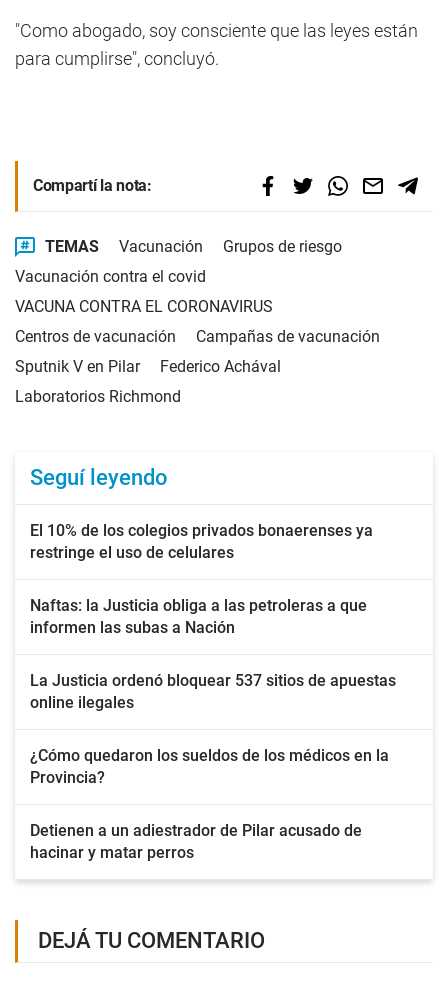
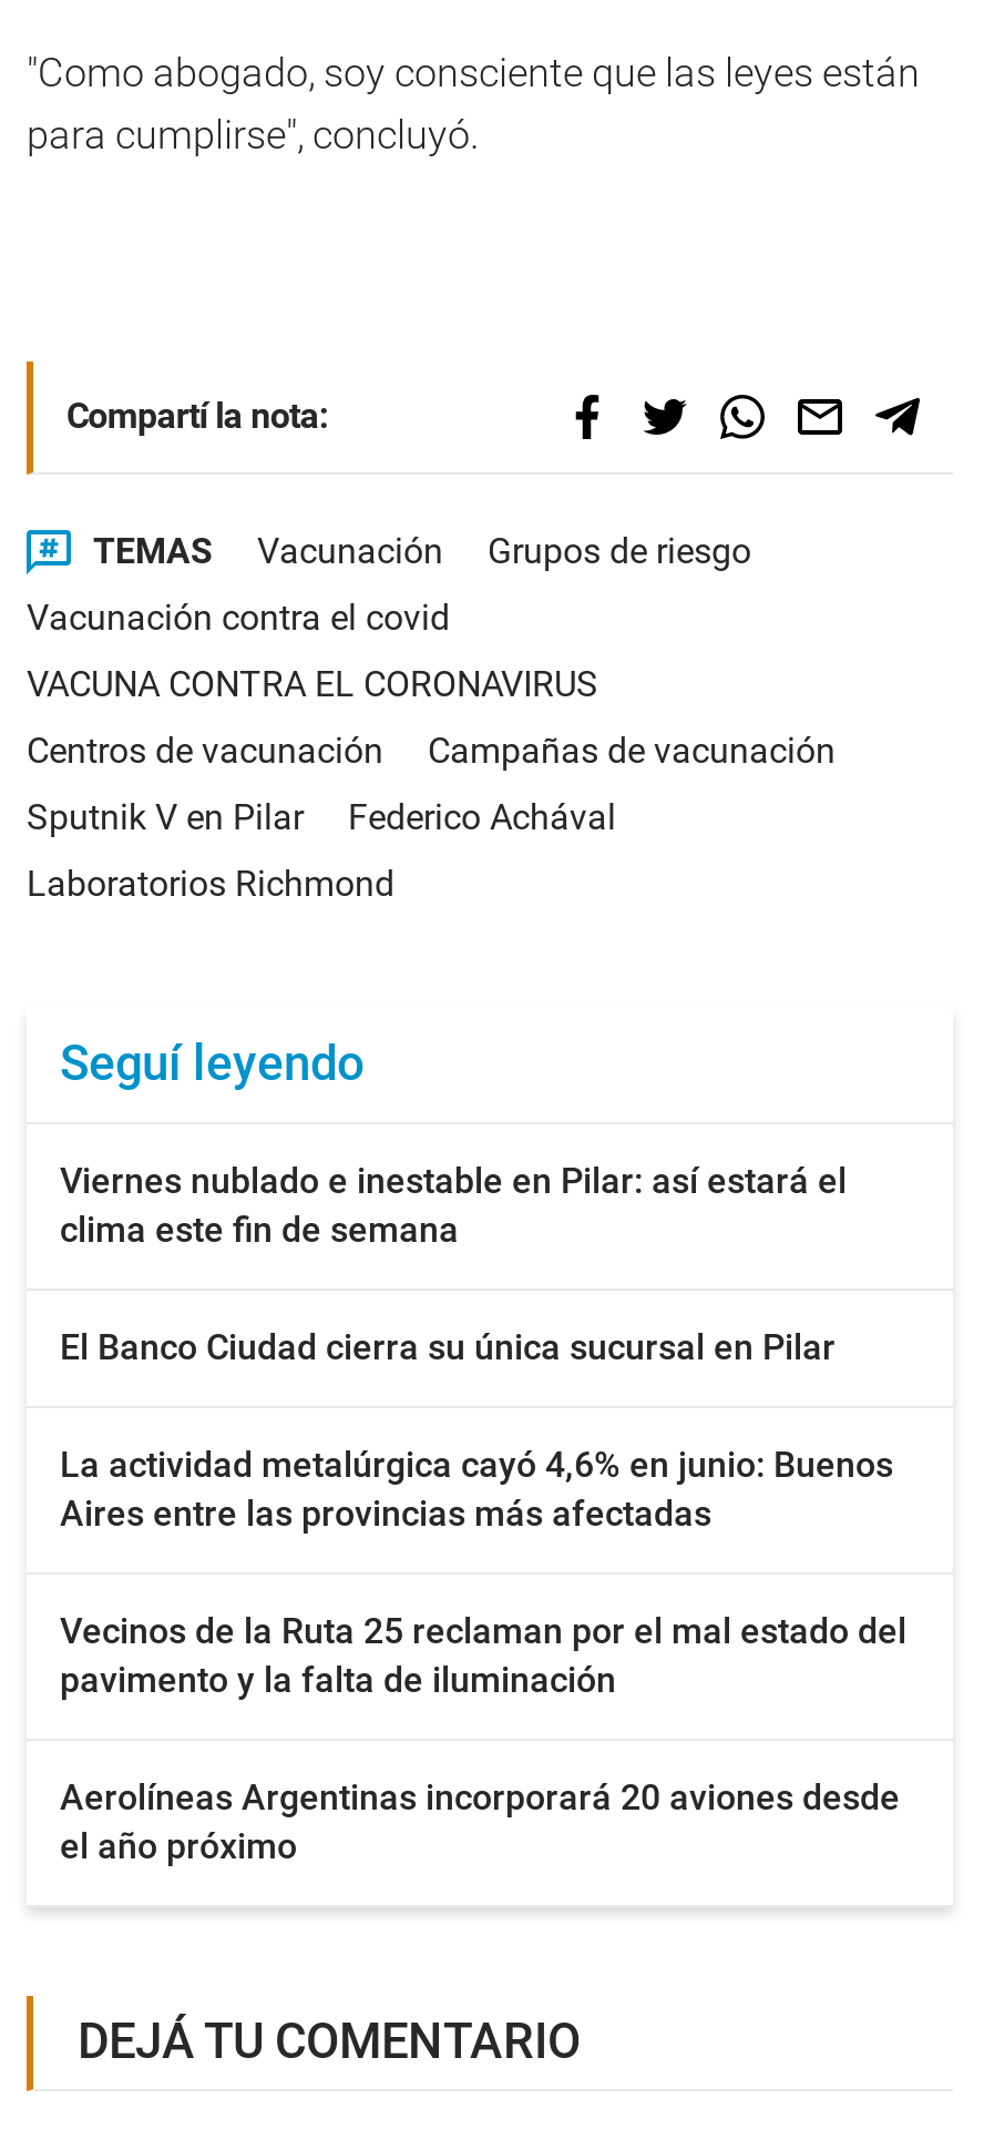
[30,521,373,562] El 10% de los colegios privados bonaerenses ya | restringe el uso de celulares -> [60,1160,847,1251] Viernes nublado e inestable en Pilar: así estará el | clima este fin de semana
[30,596,367,637] Naftas: la Justicia obliga a las petroleras a que | informen las subas a Nación -> [60,1326,836,1368] El Banco Ciudad cierra su única sucursal en Pilar
[30,671,396,712] La Justicia ordenó bloquear 537 sitios de apuestas | online ilegales -> [60,1444,893,1535] La actividad metalúrgica cayó 4,6% en junio: Buenos | Aires entre las provincias más afectadas
[30,746,389,787] ¿Cómo quedaron los sueldos de los médicos en la | Provincia? -> [60,1610,906,1701] Vecinos de la Ruta 25 reclaman por el mal estado del | pavimento y la falta de iluminación
[30,821,362,862] Detienen a un adiestrador de Pilar acusado de | hacinar y matar perros -> [60,1776,900,1867] Aerolíneas Argentinas incorporará 20 aviones desde | el año próximo

